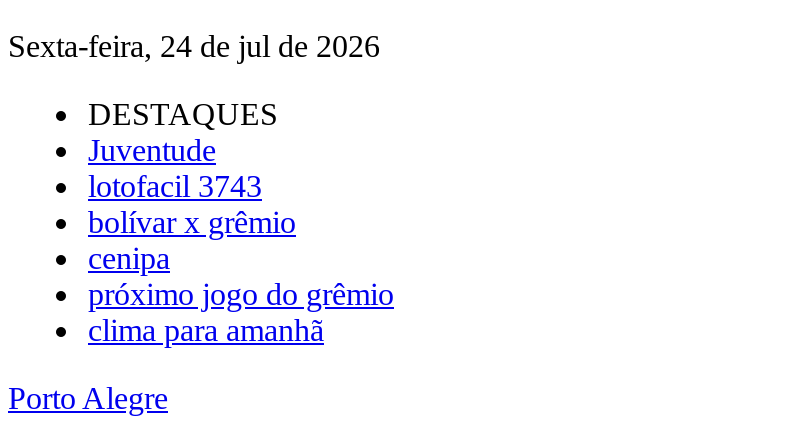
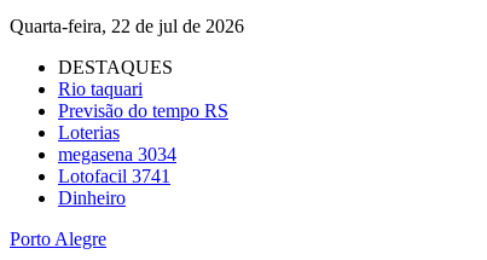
[8,29,380,63] Sexta-feira, 24 de jul de 2026 -> [10,16,244,36] Quarta-feira, 22 de jul de 2026
[88,133,394,347] Juventude | lotofacil 3743 | bolívar x grêmio | cenipa | próximo jogo do grêmio | clima para amanhã -> [58,79,228,208] Rio taquari | Previsão do tempo RS | Loterias | megasena 3034 | Lotofacil 3741 | Dinheiro

